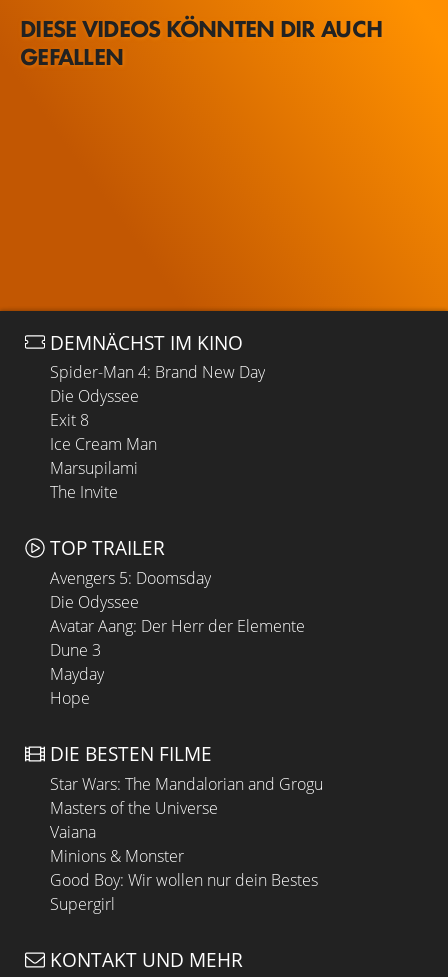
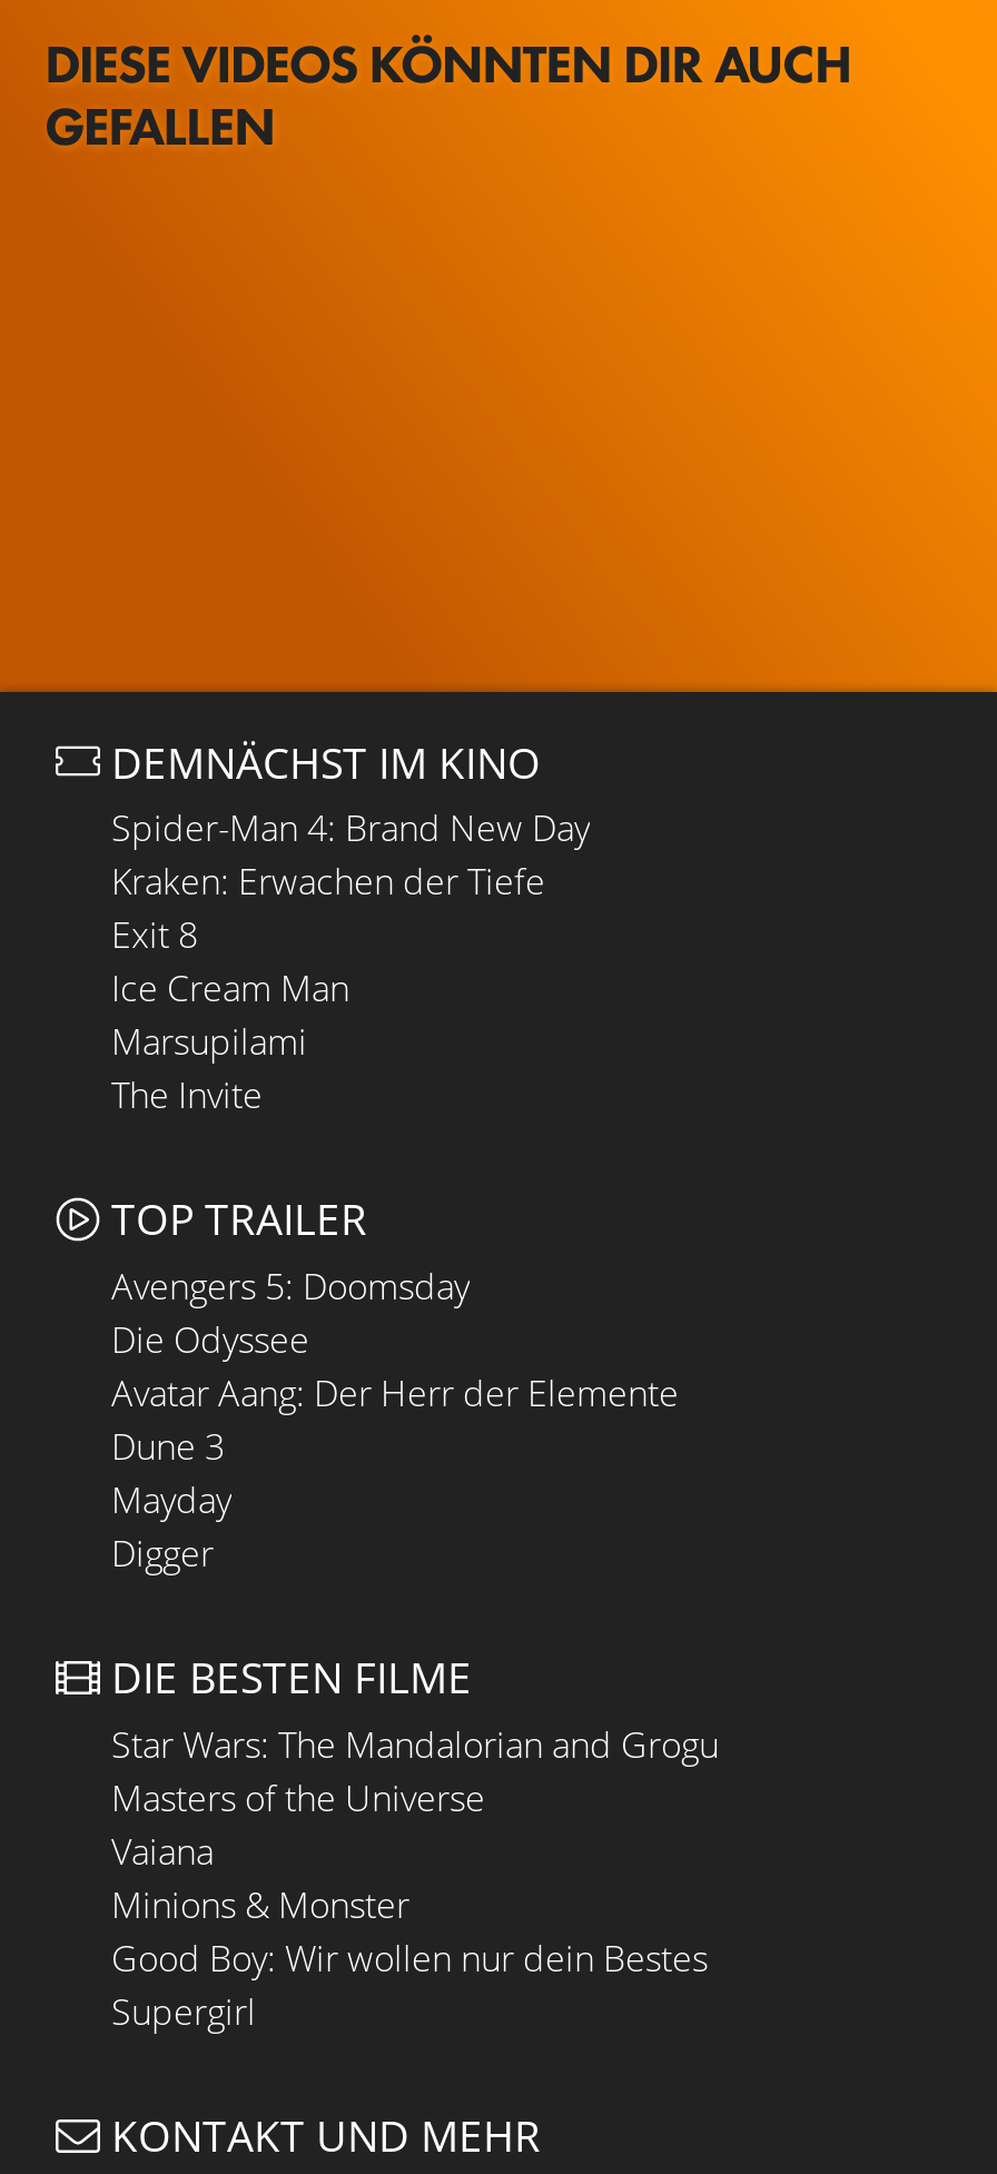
[50,385,139,407] Die Odyssee -> [111,857,545,906] Kraken: Erwachen der Tiefe
[50,687,90,709] Hope -> [111,1529,214,1578] Digger

